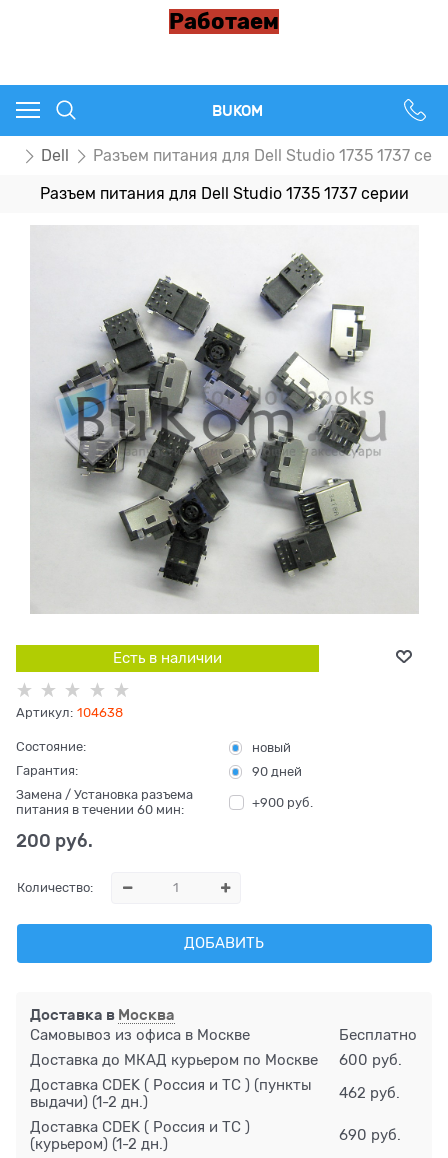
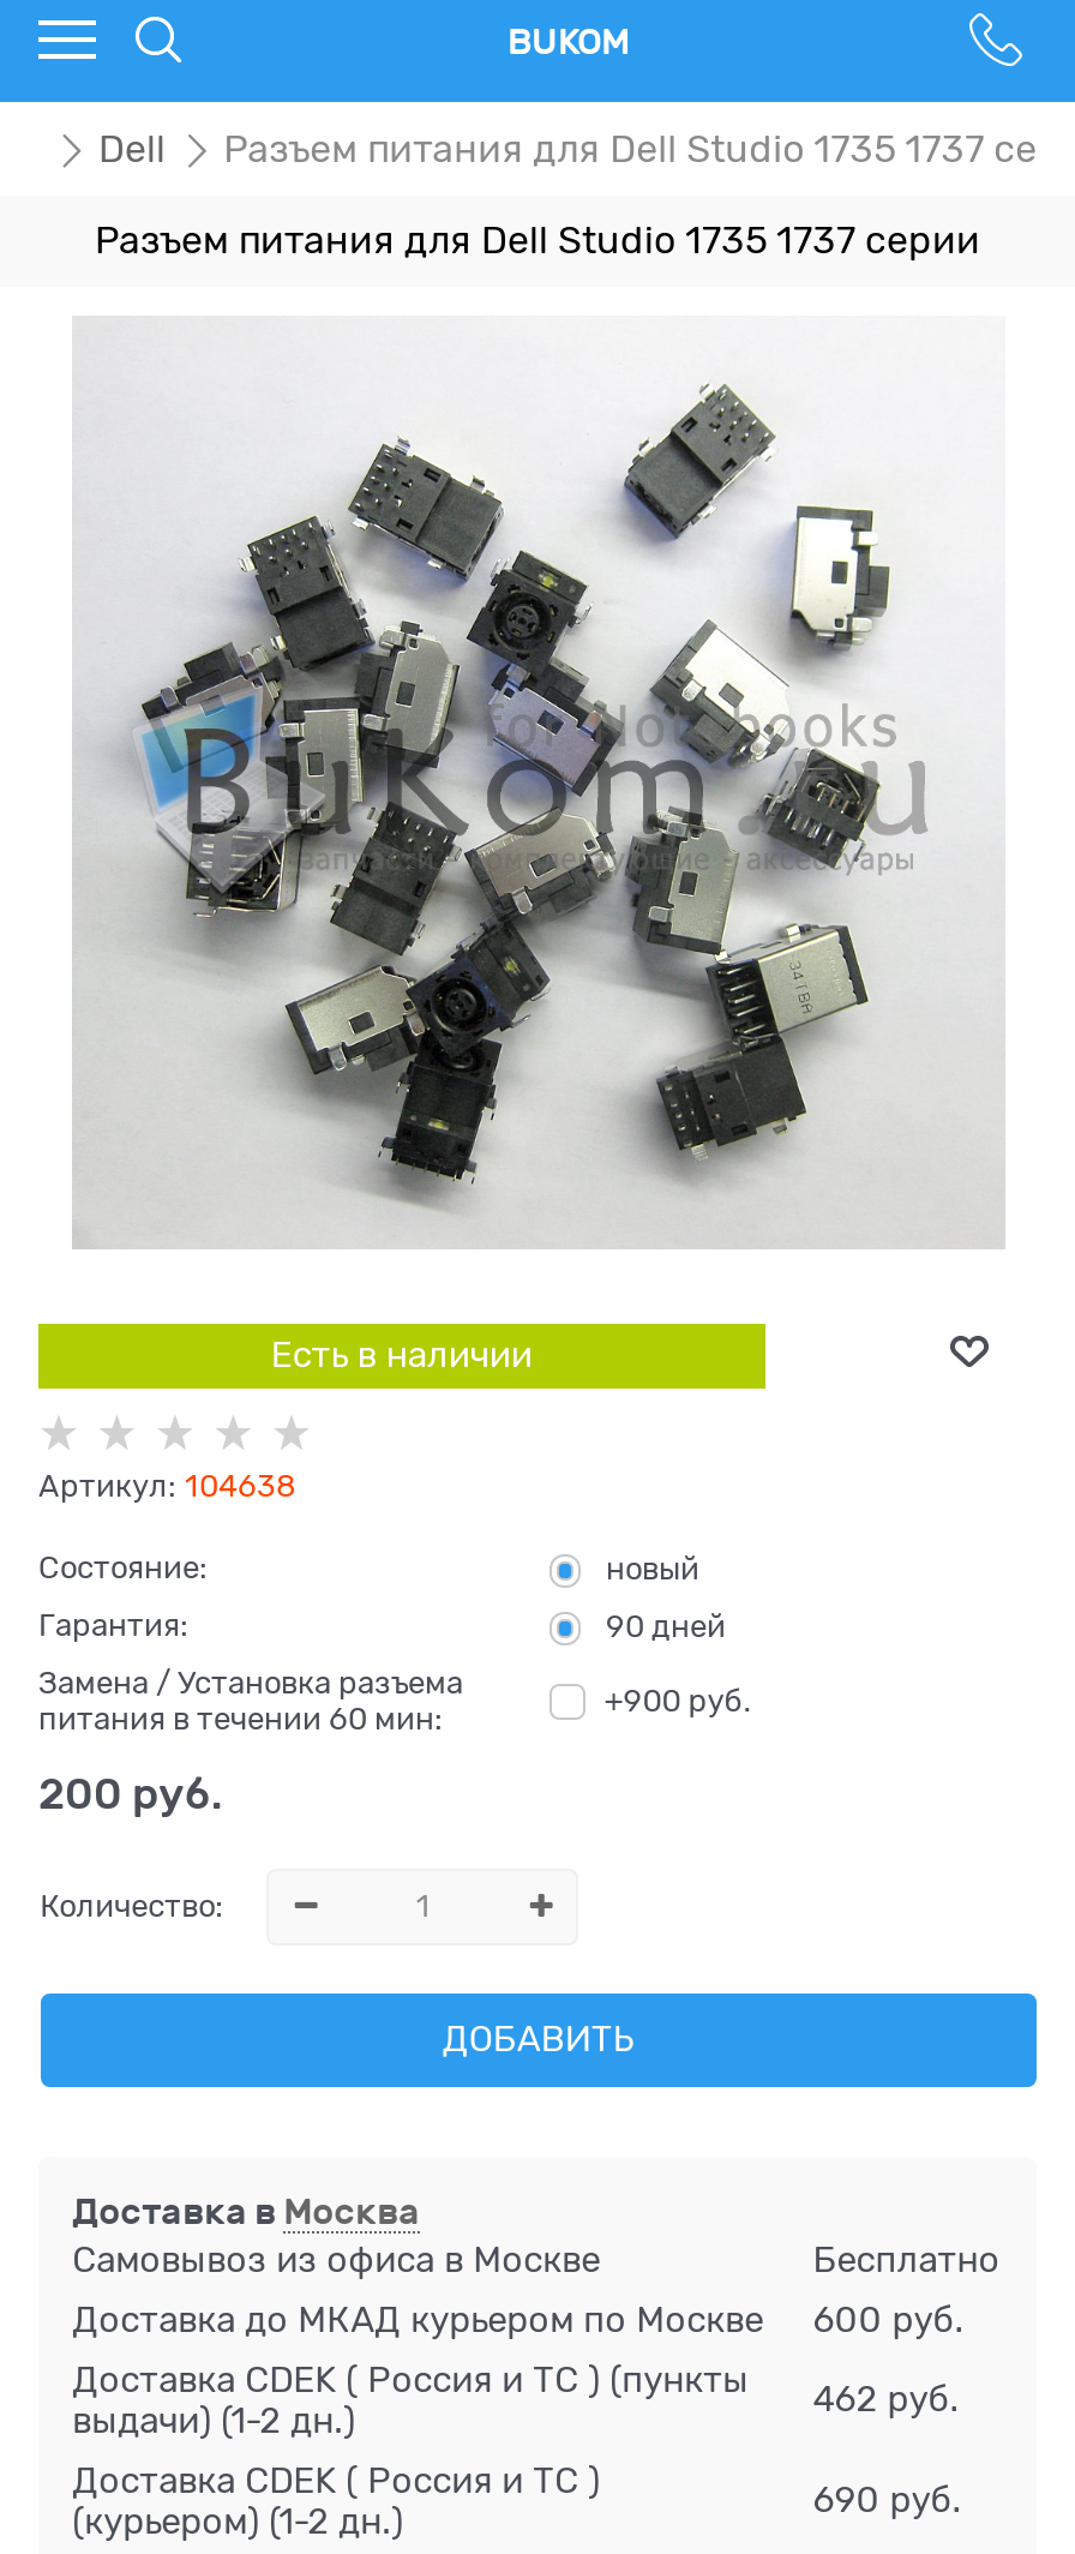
[169,9,279,34] Работаем -> none

